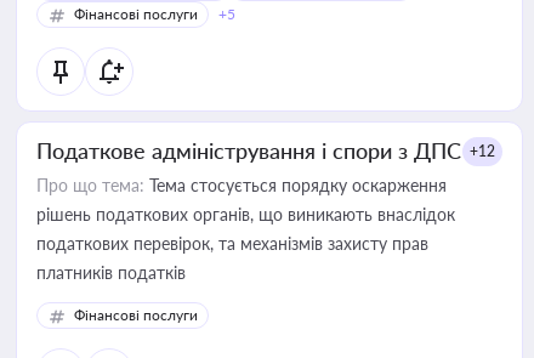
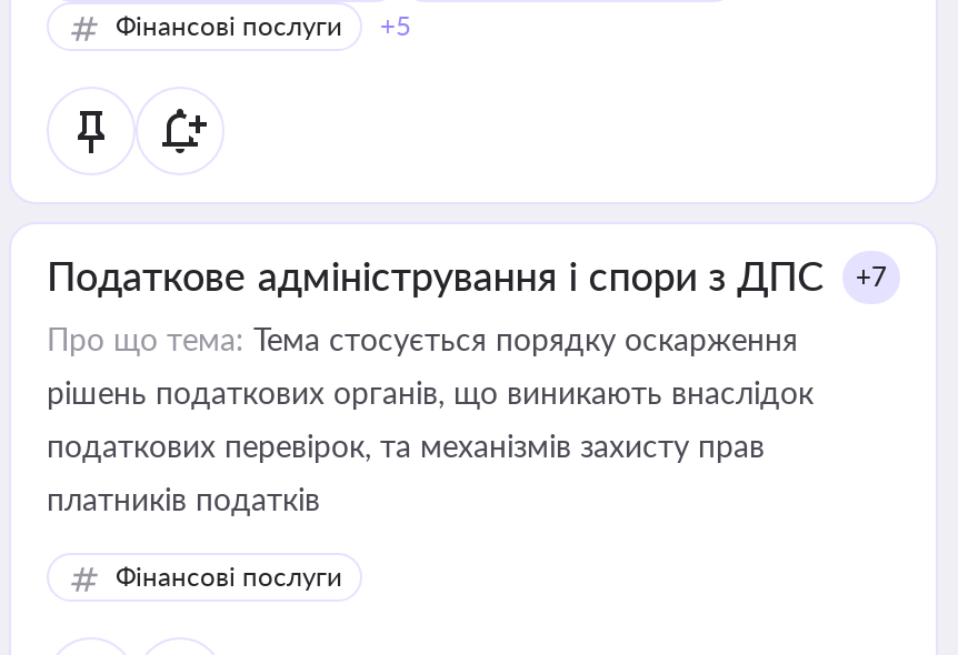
[36,137,495,164] Податкове адміністрування і спори з ДПС +12 -> [47,251,887,300] Податкове адміністрування і спори з ДПС | +7

